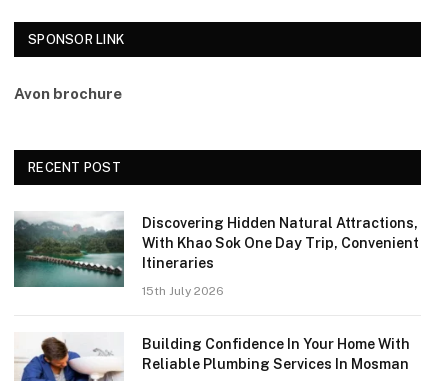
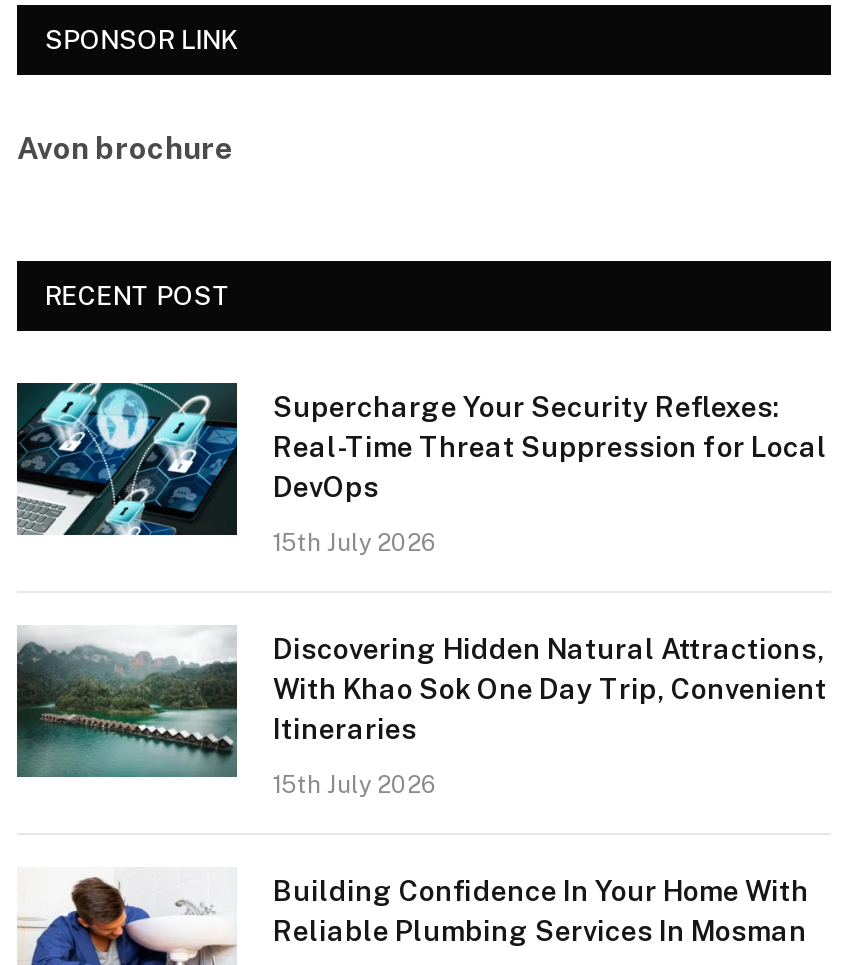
none -> [15,381,827,556] [image] | Supercharge Your Security Reflexes: | Real-Time Threat Suppression for Local | DevOps | 15th July 2026

